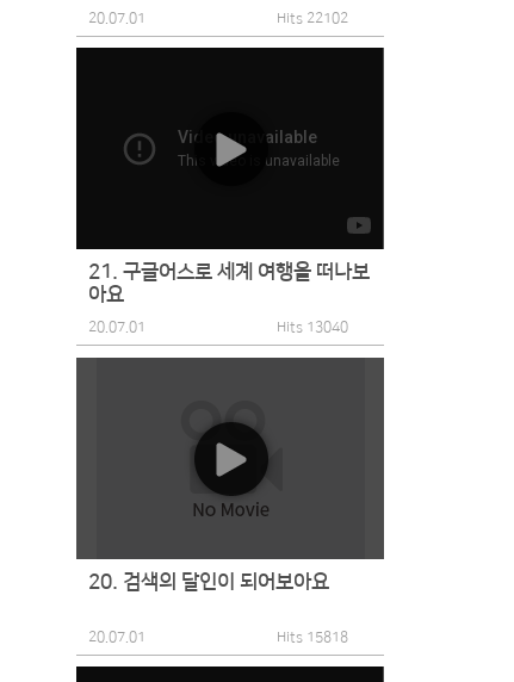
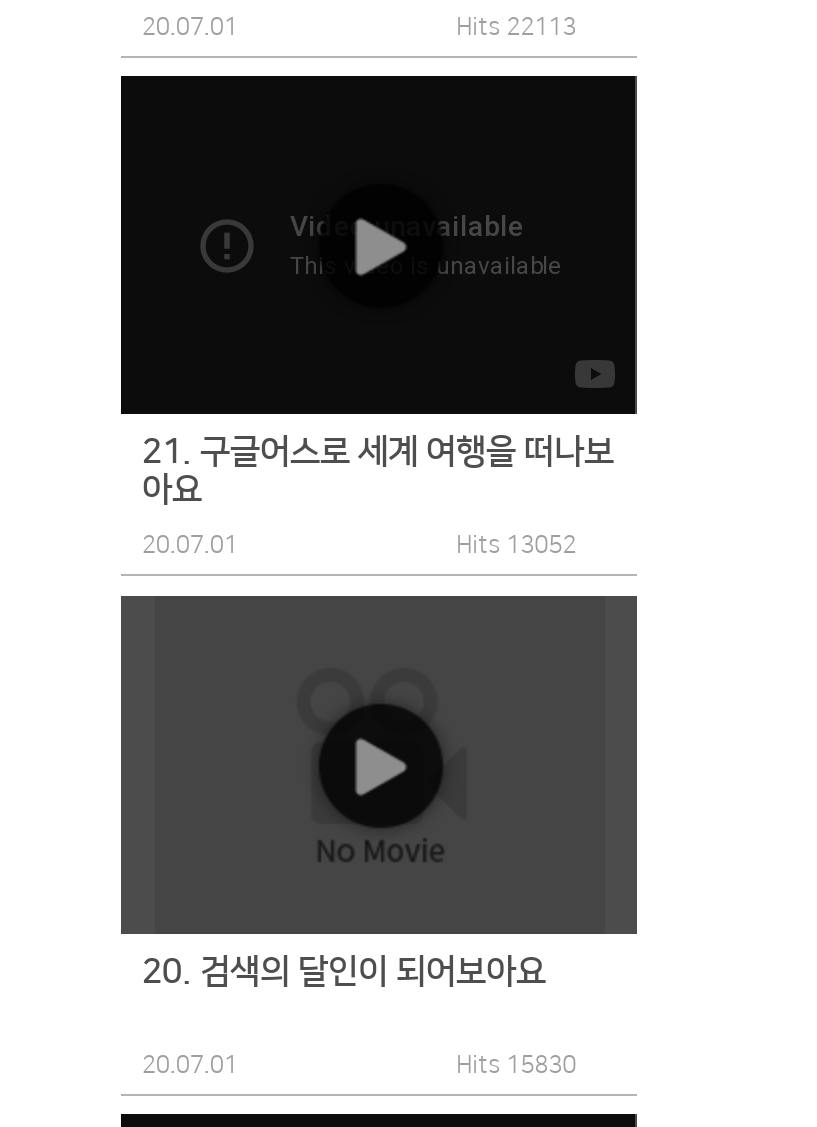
[276,11,348,26] Hits 22102 -> [456,14,576,40] Hits 22113
[276,320,348,335] Hits 13040 -> [456,533,576,559] Hits 13052
[276,629,348,644] Hits 15818 -> [456,1051,576,1077] Hits 15830

